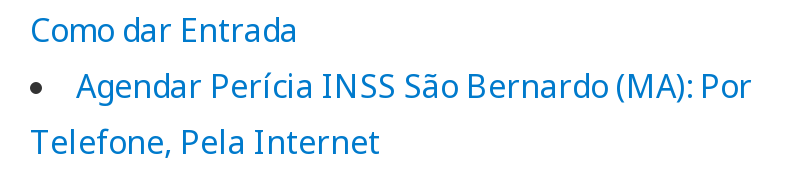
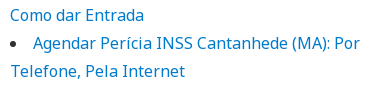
[76,63,752,107] Agendar Perícia INSS São Bernardo (MA): Por -> [33,31,360,53] Agendar Perícia INSS Cantanhede (MA): Por

